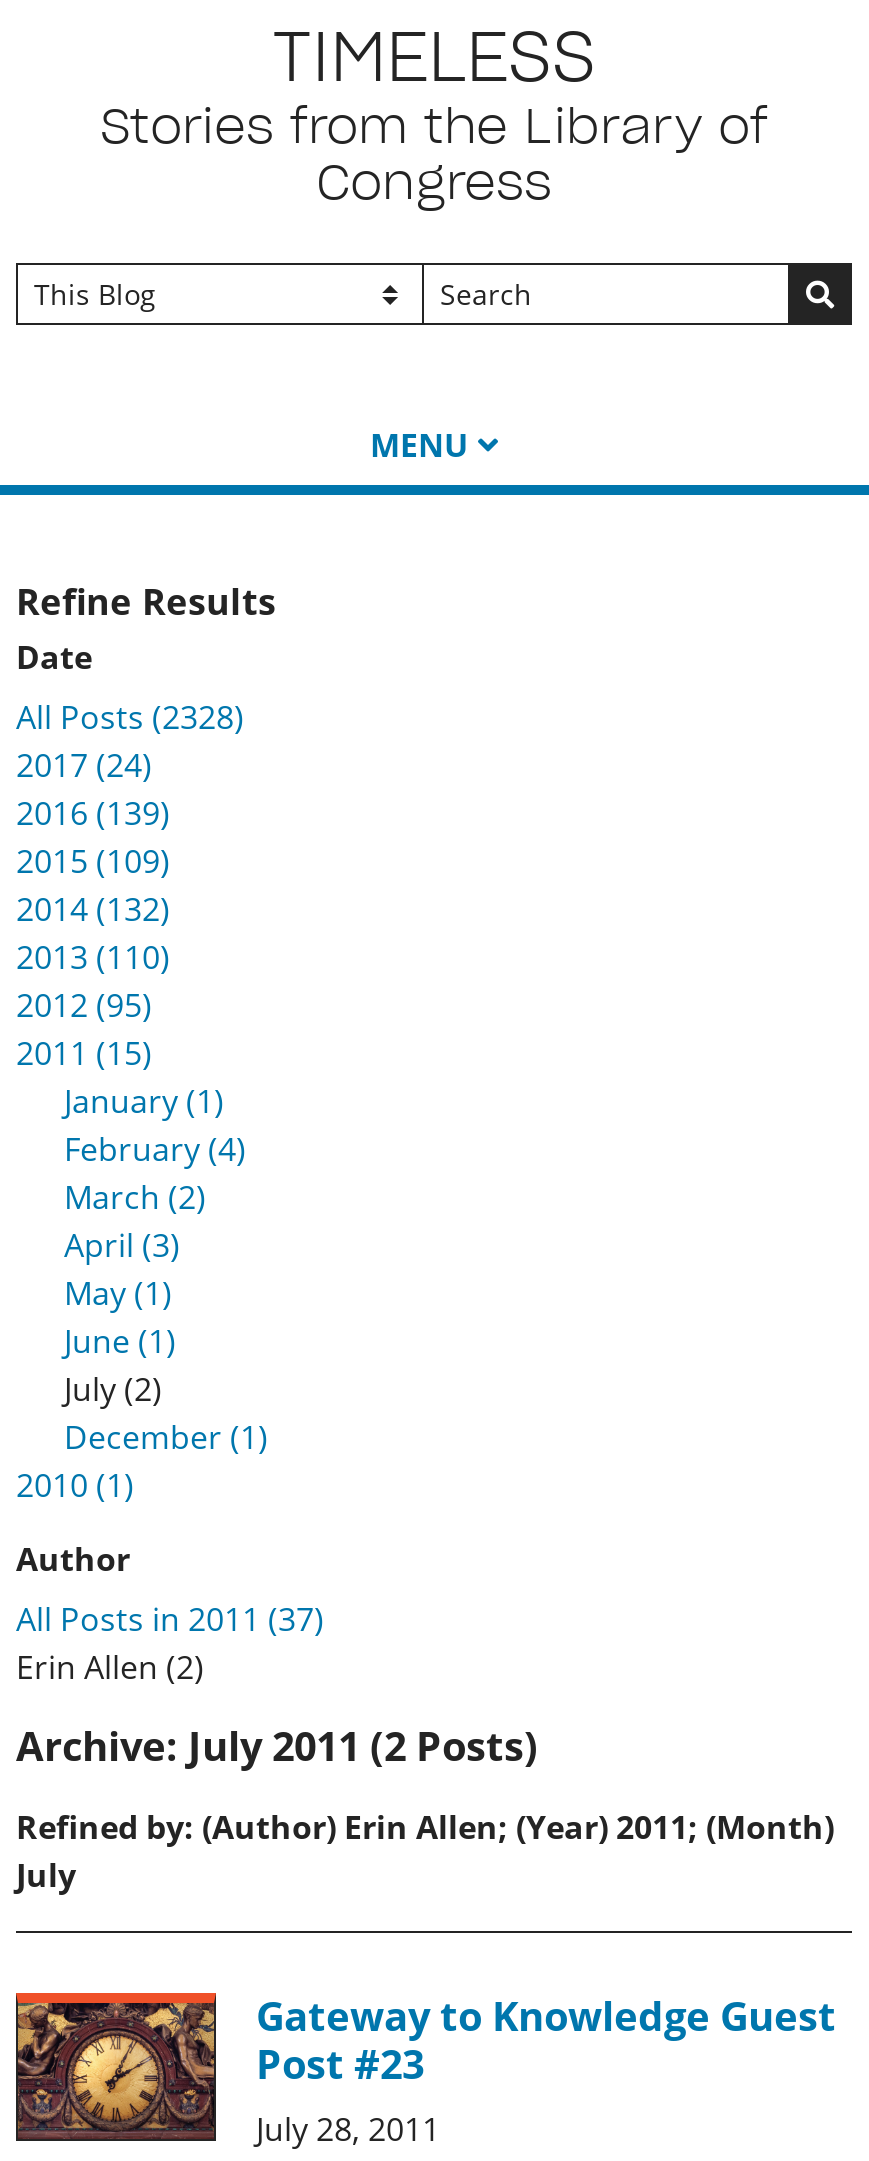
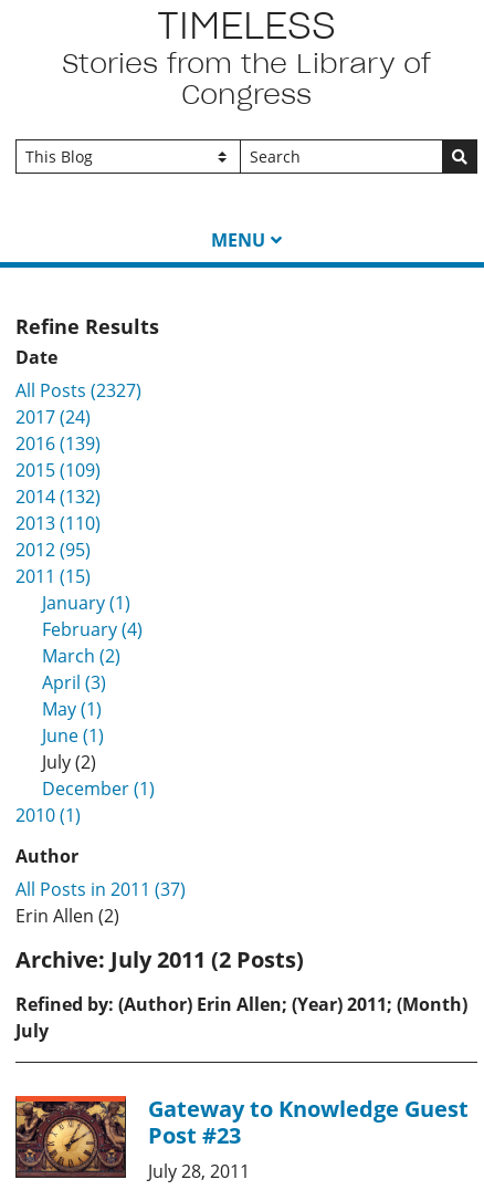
[16,695,244,739] All Posts (2328) -> [15,378,141,403] All Posts (2327)

